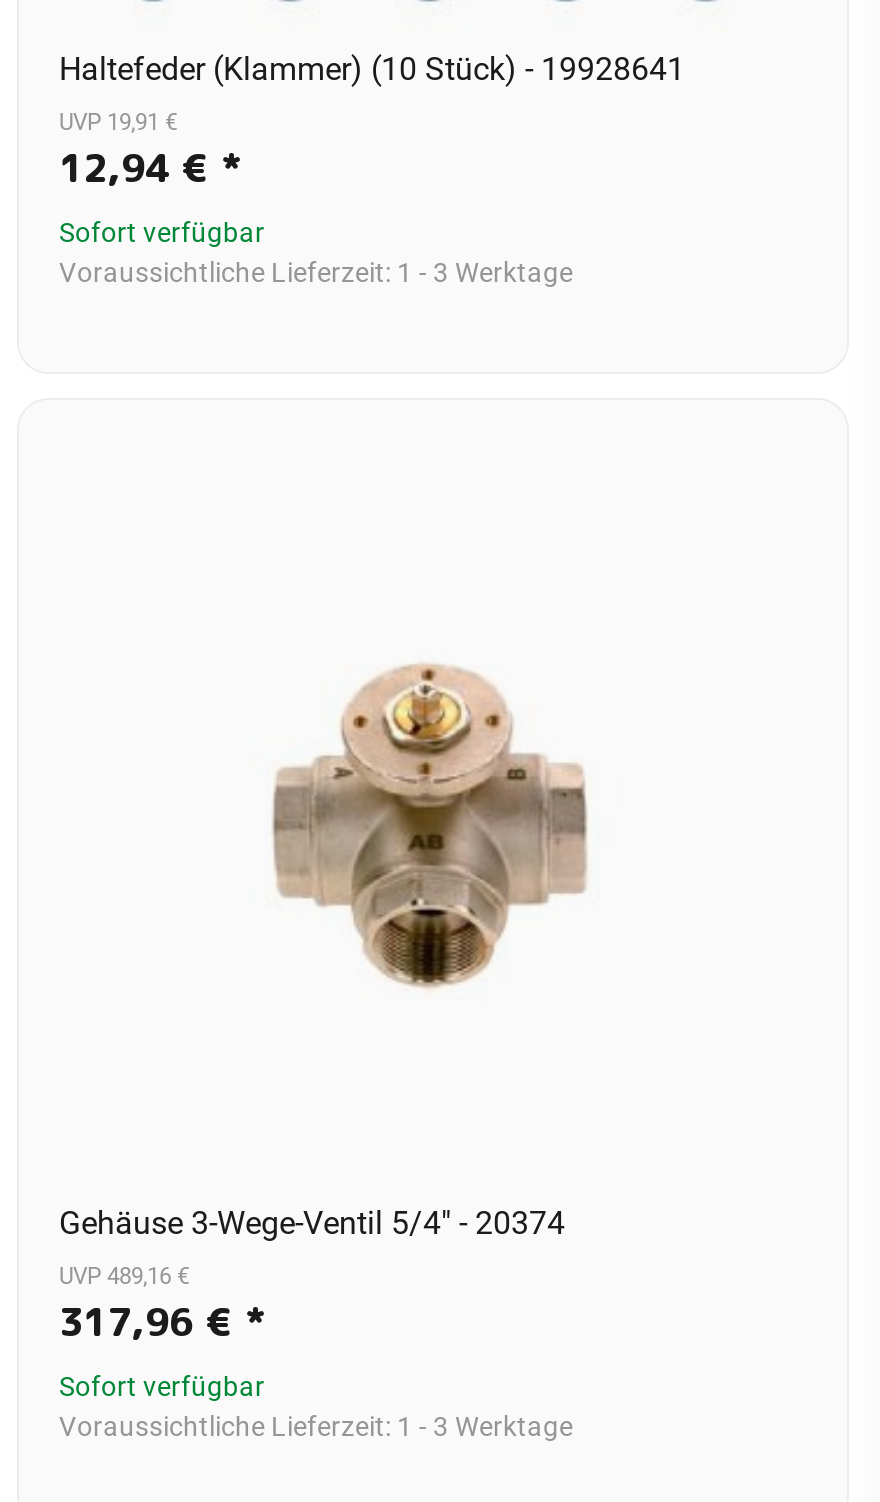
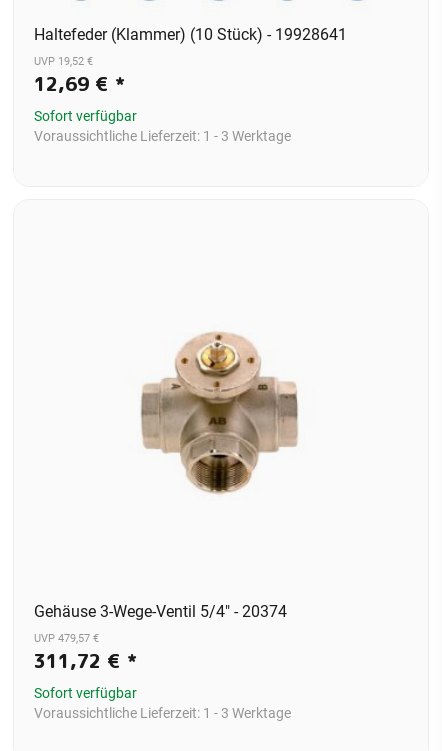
[59,108,177,136] UVP 19,91 € -> [34,54,93,68] UVP 19,52 €
[59,140,241,194] 12,94 €* -> [34,70,125,97] 12,69 €*
[59,1262,189,1290] UVP 489,16 € -> [34,631,99,645] UVP 479,57 €
[59,1294,265,1348] 317,96 €* -> [34,647,137,674] 311,72 €*

